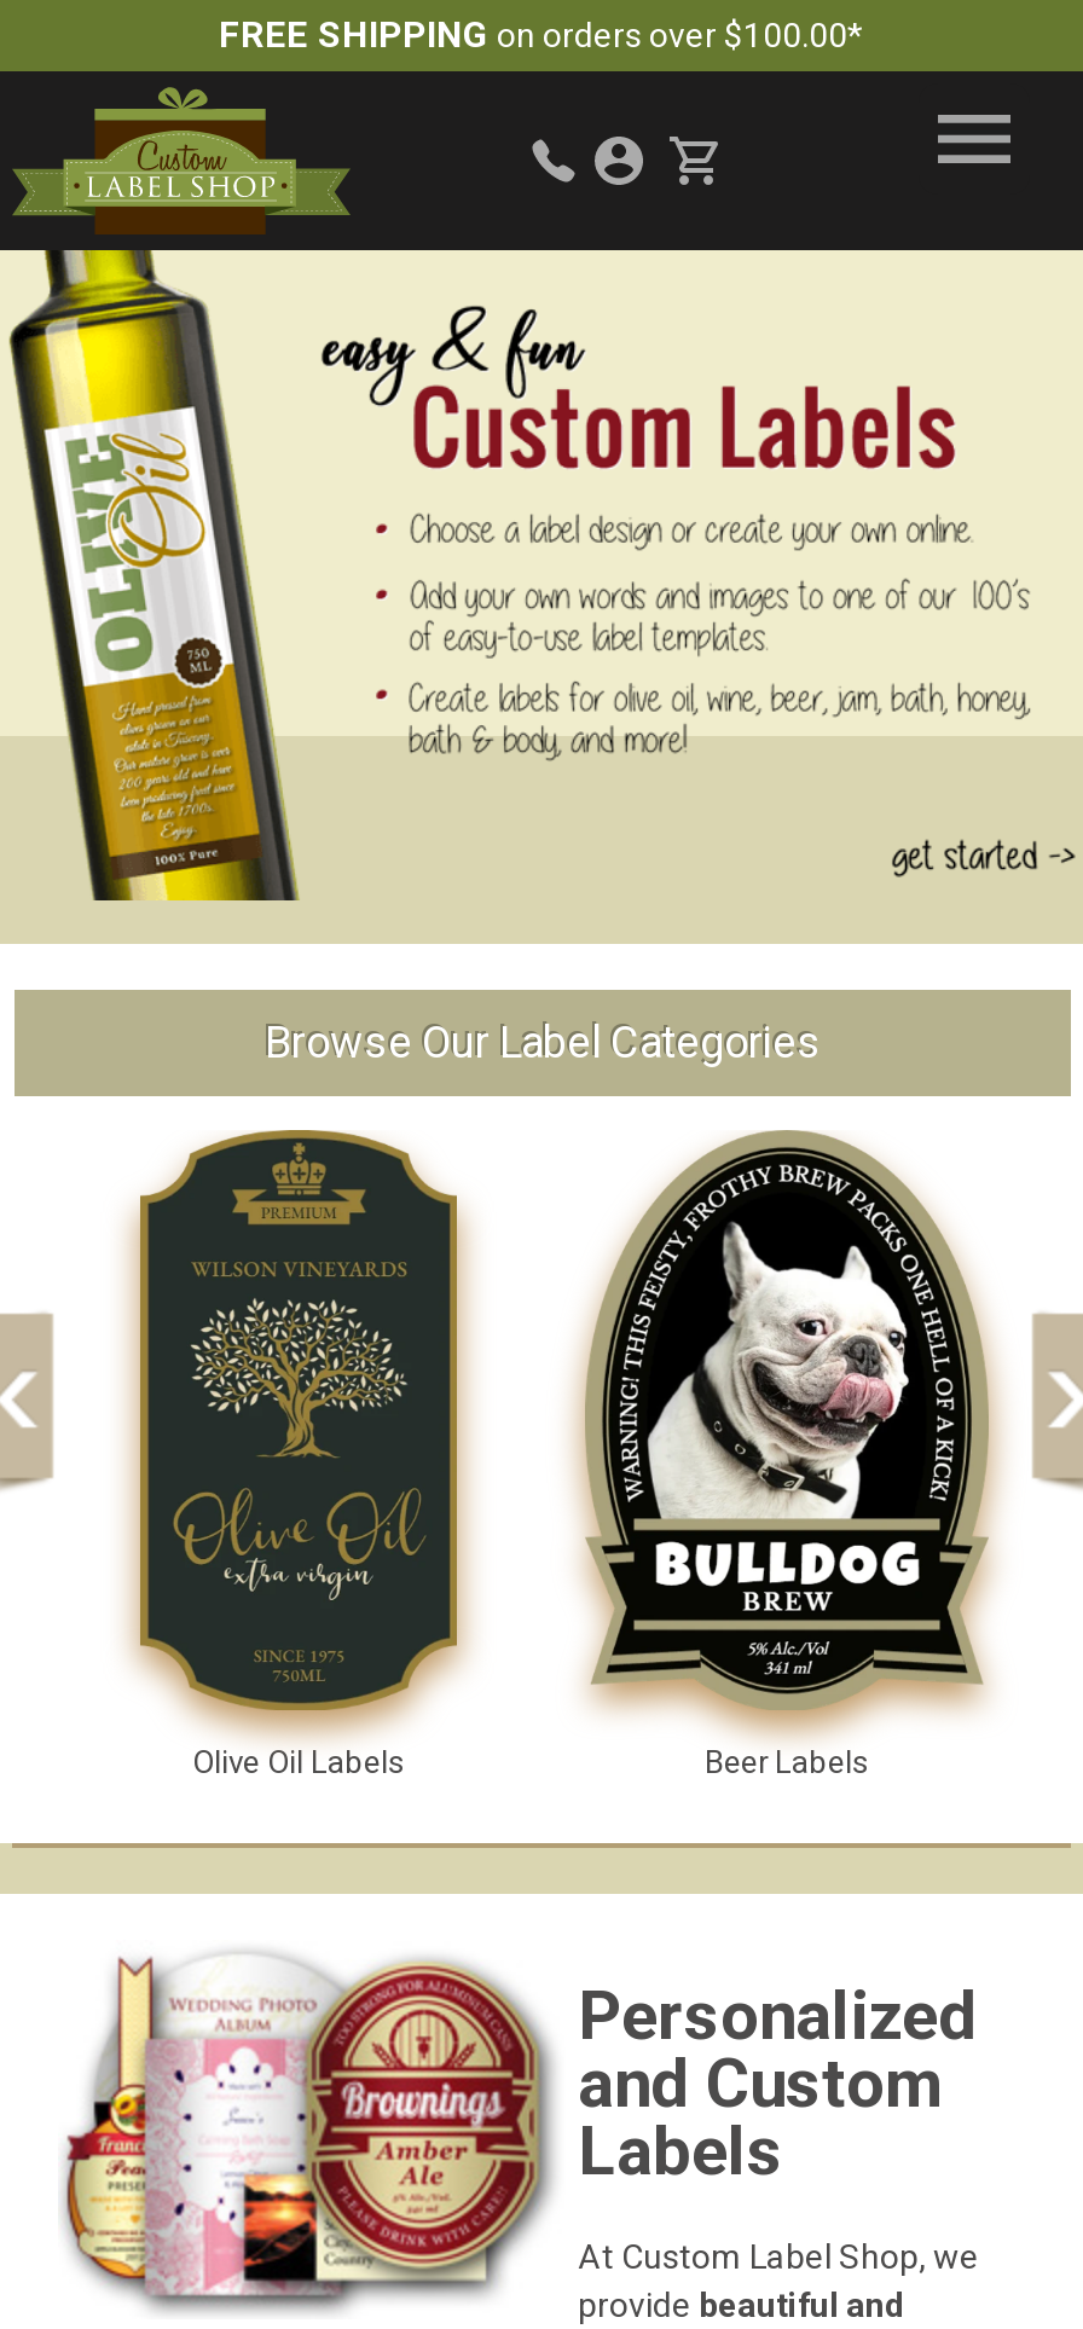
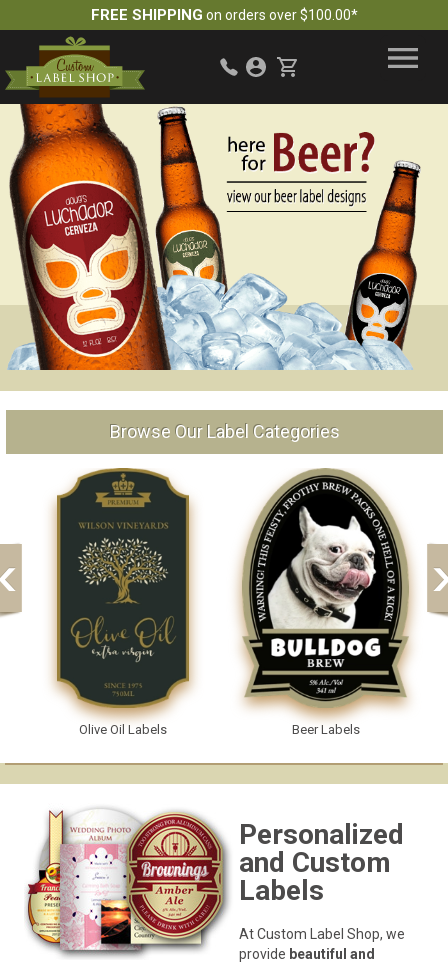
[7,248,1076,903] [image] -> [4,103,429,373] [image]

